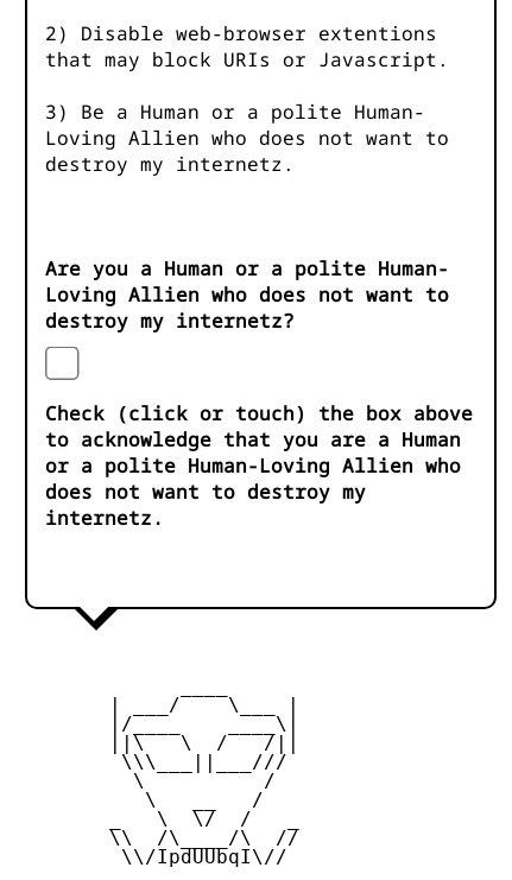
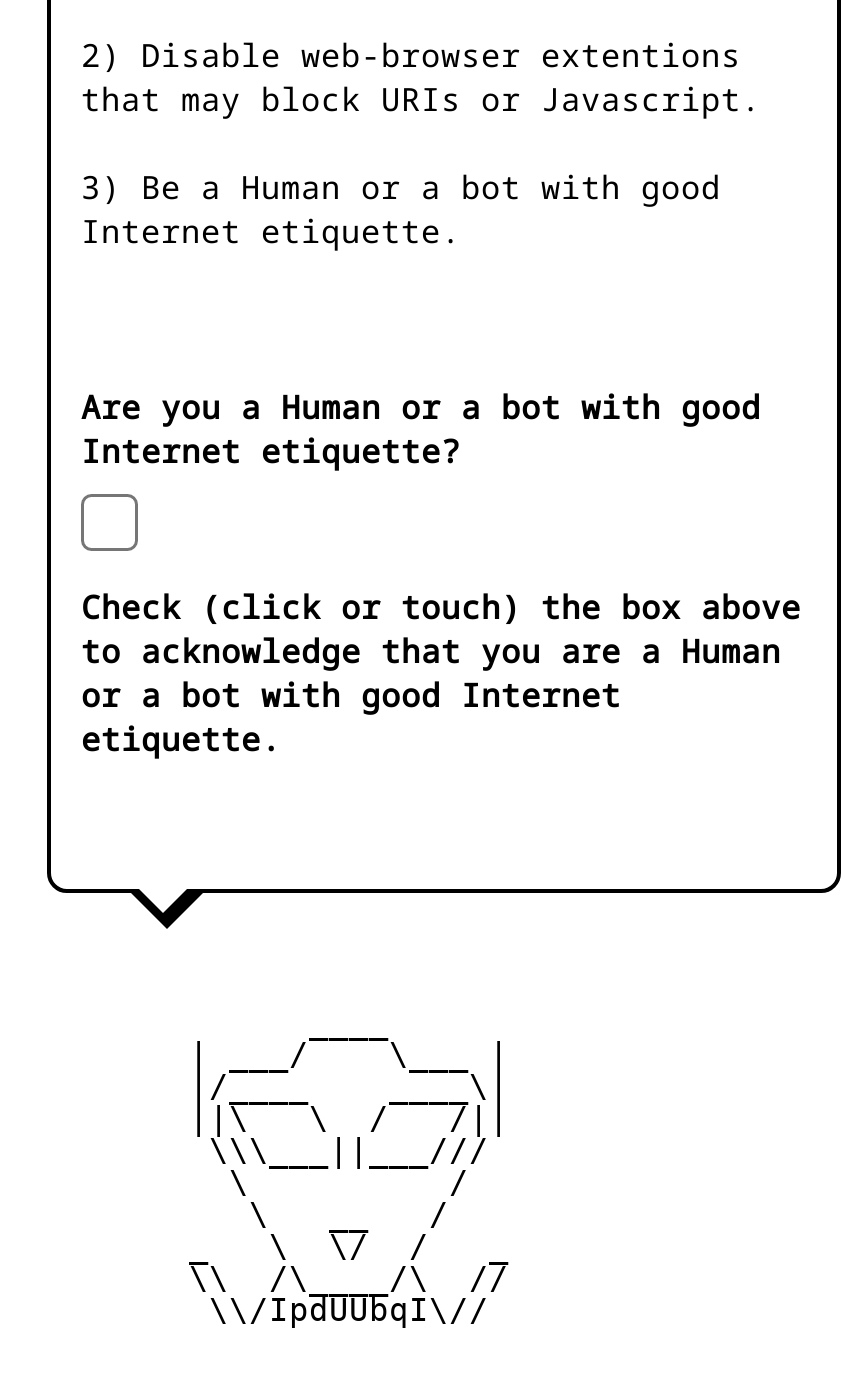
[45,99,449,177] 3) Be a Human or a polite Human- | Loving Allien who does not want to | destroy my internetz. -> [81,165,721,253] 3) Be a Human or a bot with good | Internet etiquette.
[45,256,449,334] Are you a Human or a polite Human- | Loving Allien who does not want to | destroy my internetz? -> [81,385,761,473] Are you a Human or a bot with good | Internet etiquette?
[45,453,461,531] or a polite Human-Loving Allien who | does not want to destroy my | internetz. -> [81,673,621,761] or a bot with good Internet | etiquette.

